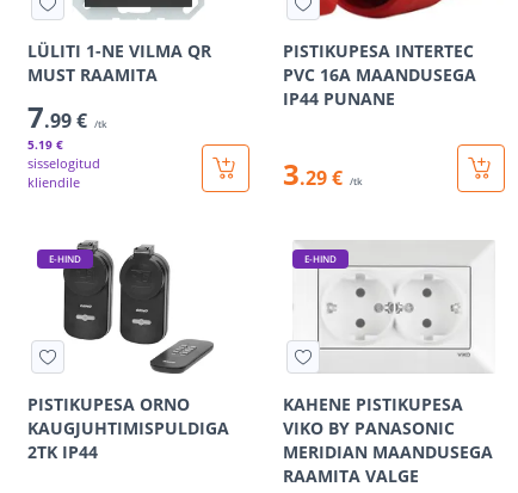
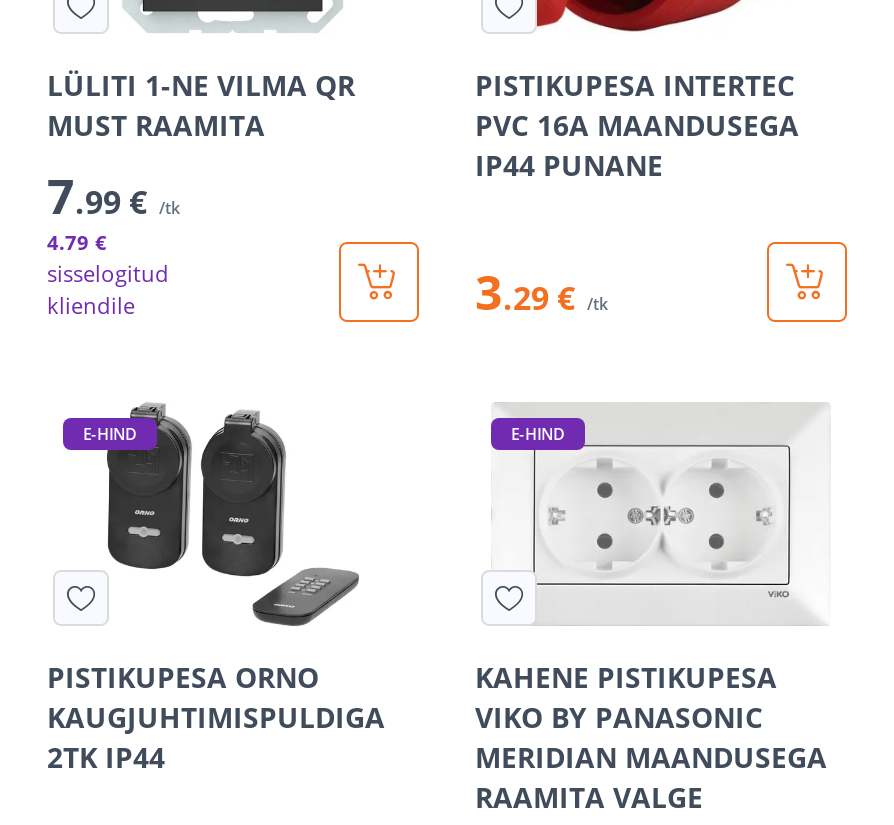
[27,136,63,153] 5.19 € -> [47,228,107,256] 4.79 €

